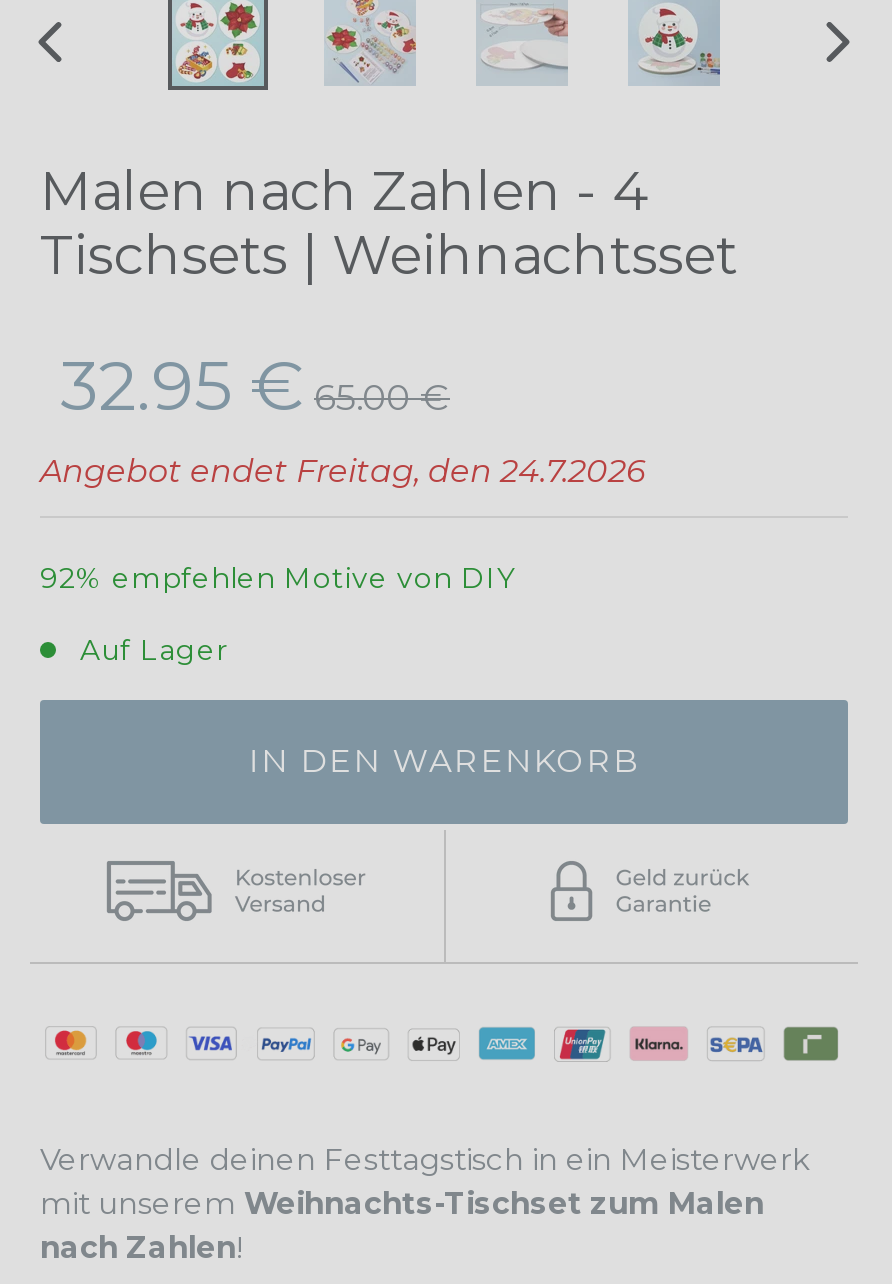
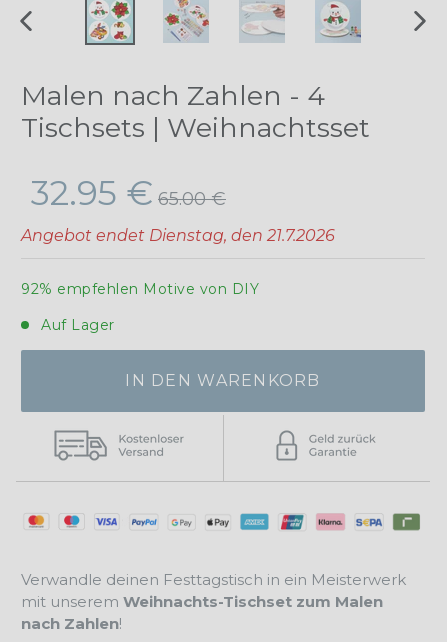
[40,452,646,490] Angebot endet Freitag, den 24.7.2026 -> [21,226,335,245] Angebot endet Dienstag, den 21.7.2026

